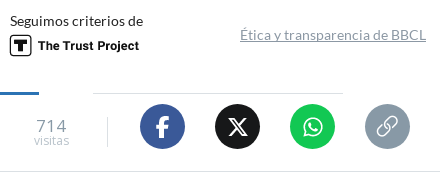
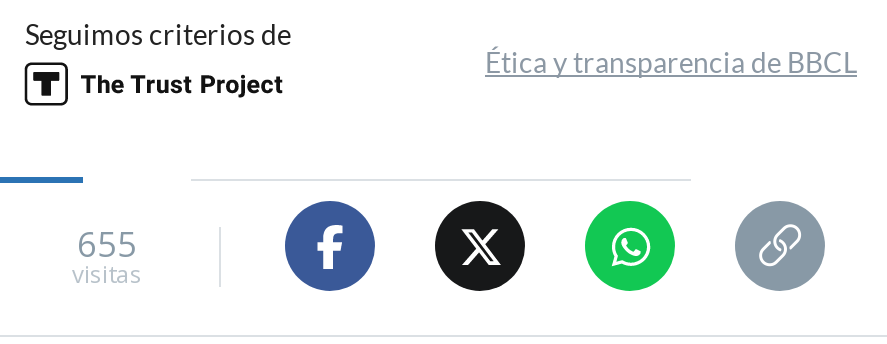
[36,114,66,137] 714 -> [77,220,137,266] 655

